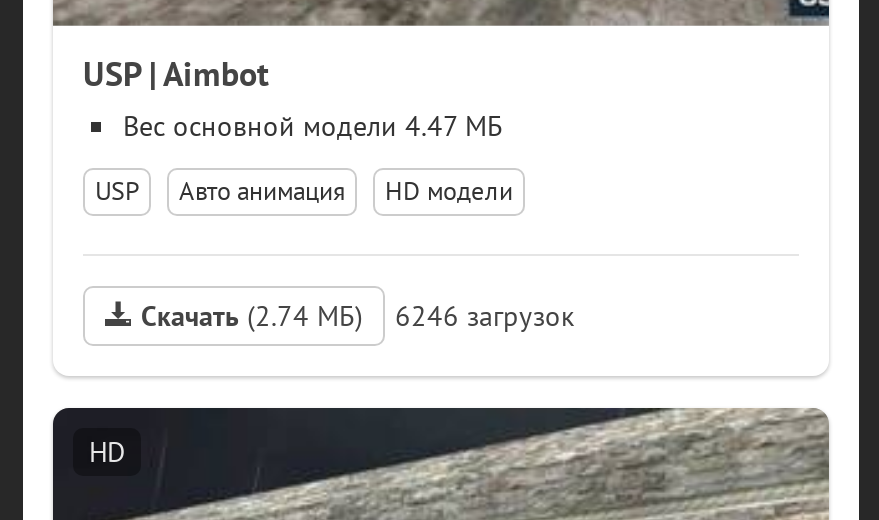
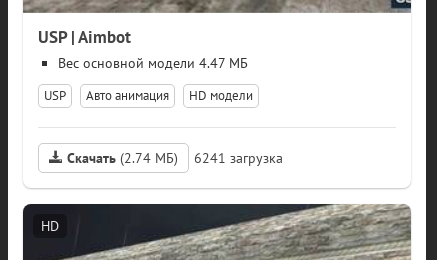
[141,298,467,334] Скачать (2.74 МБ) 6246 -> [67,149,230,167] Скачать (2.74 МБ) 6241

